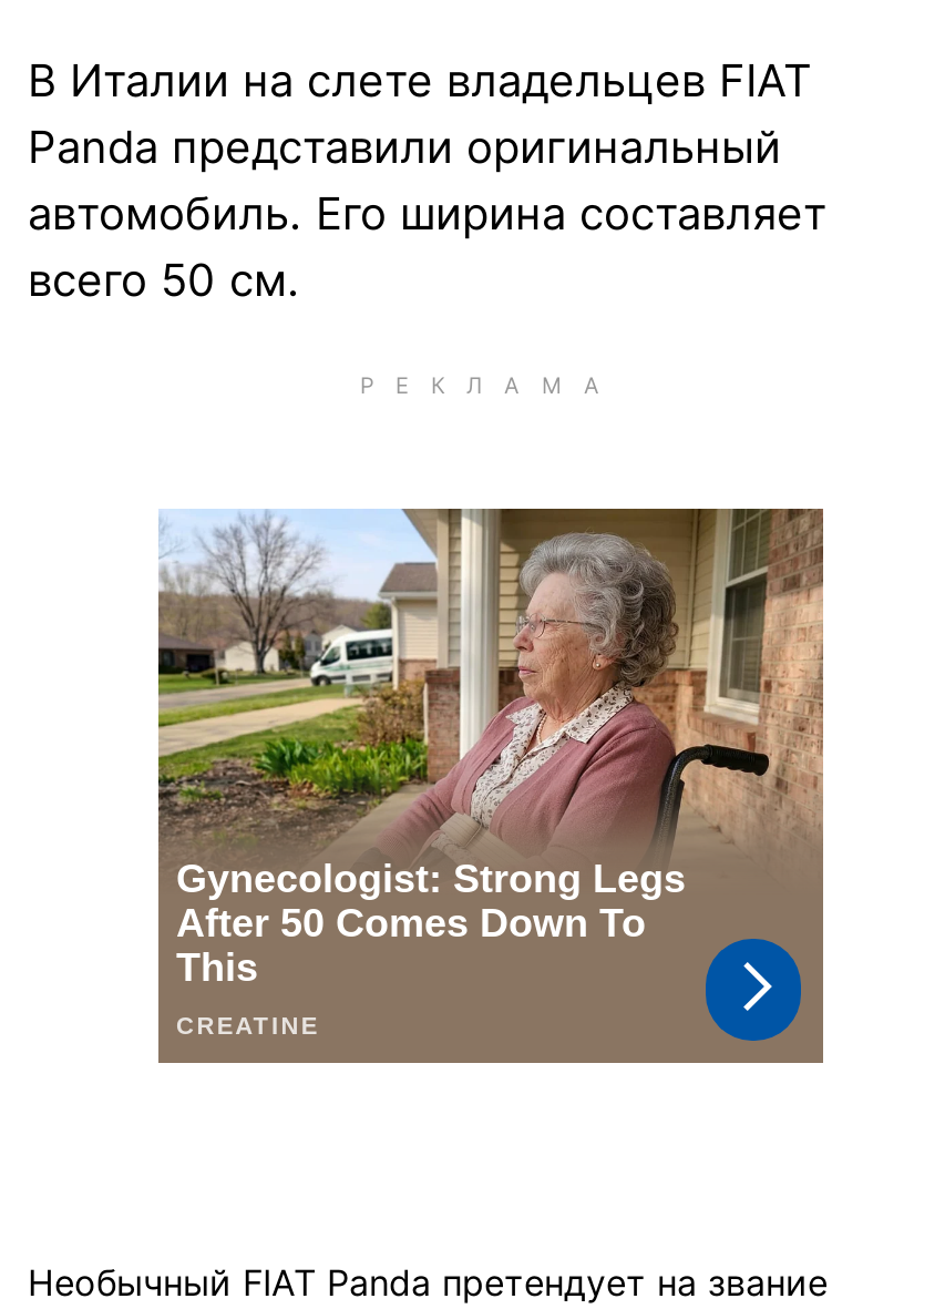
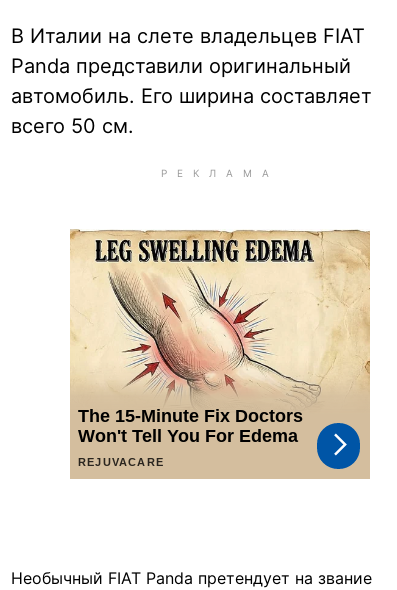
[156,507,825,1063] [image] -> [69,228,371,478] [image]

